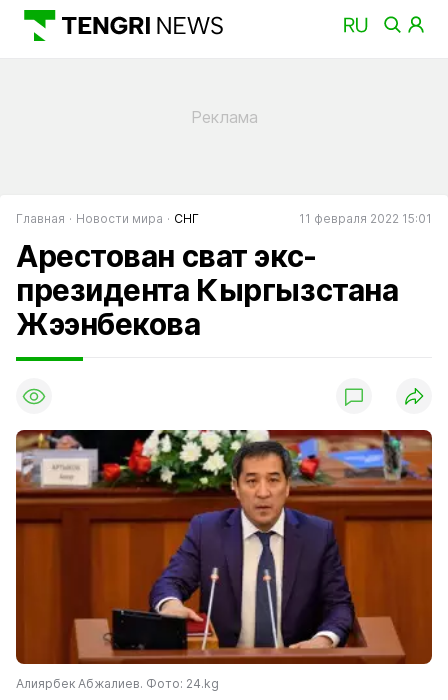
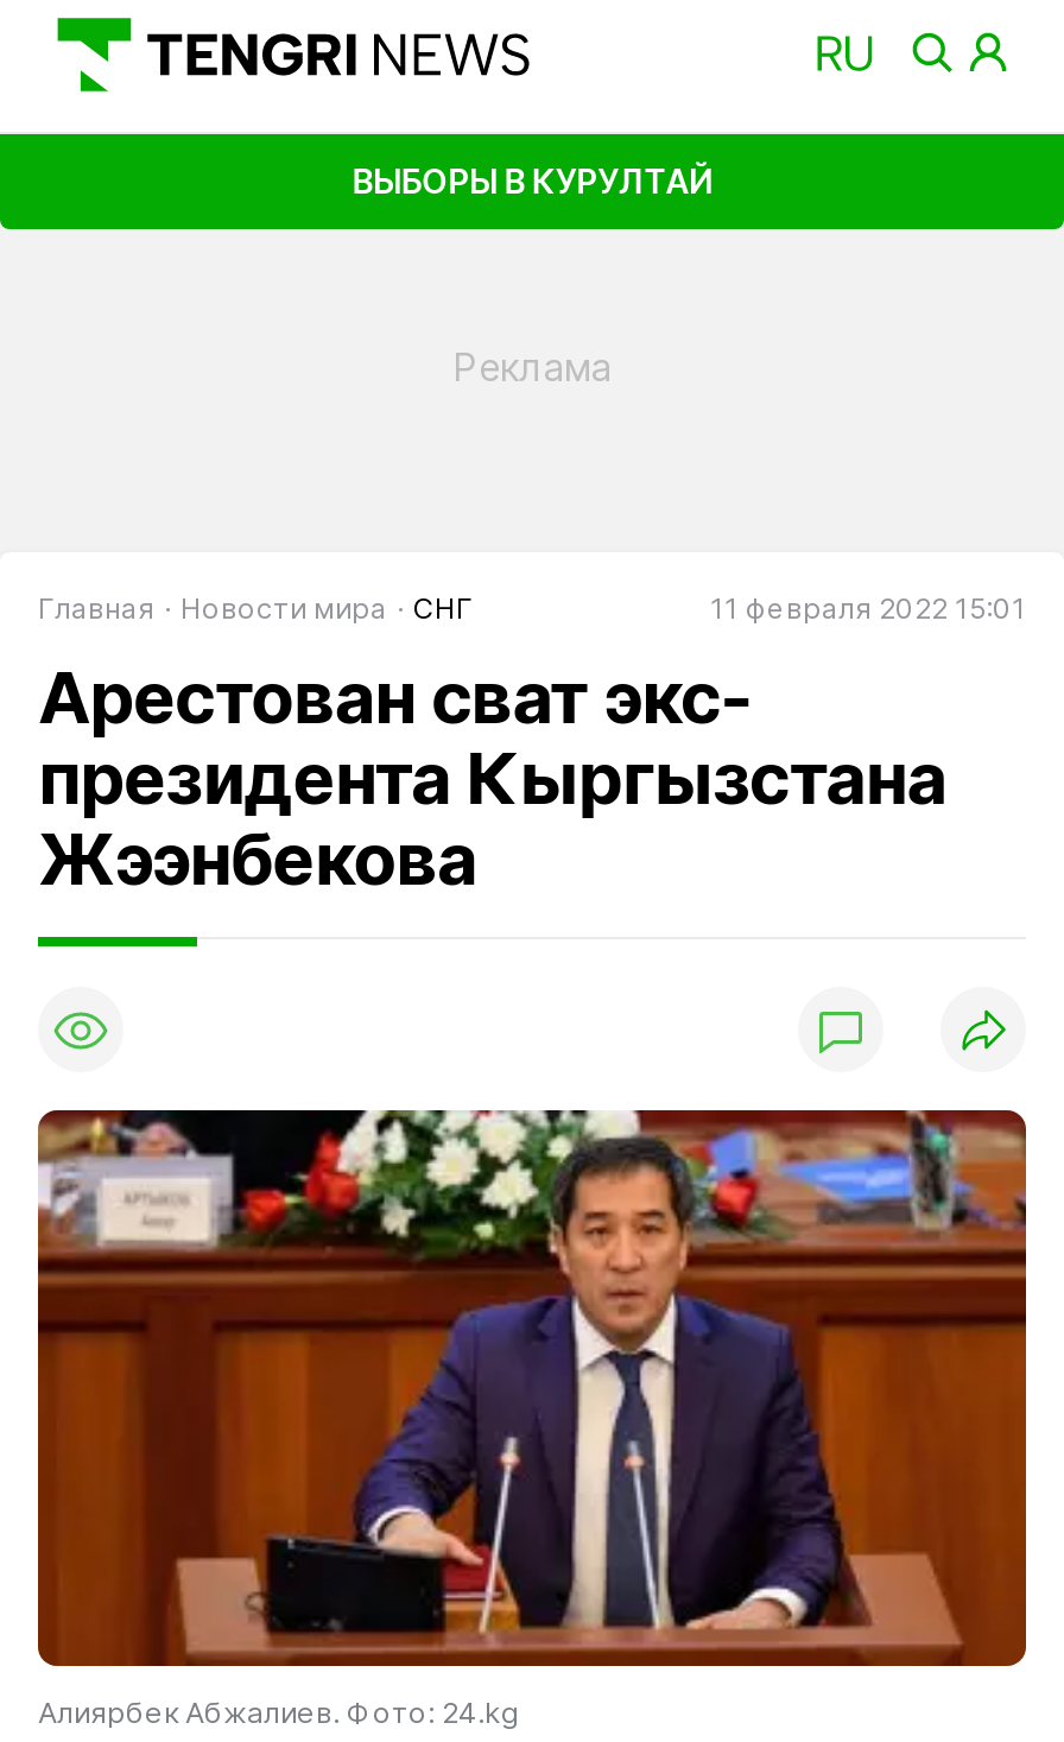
none -> [352,160,712,200] ВЫБОРЫ В КУРУЛТАЙ

